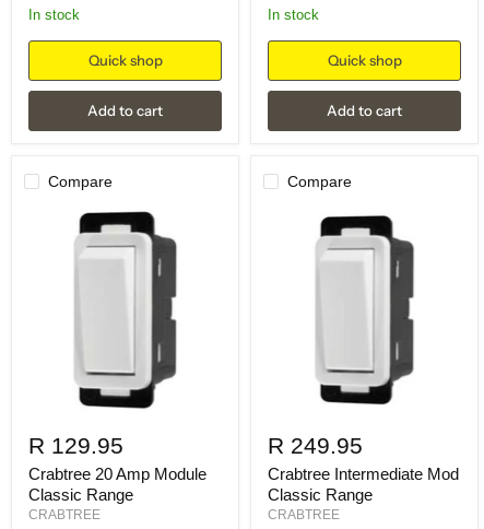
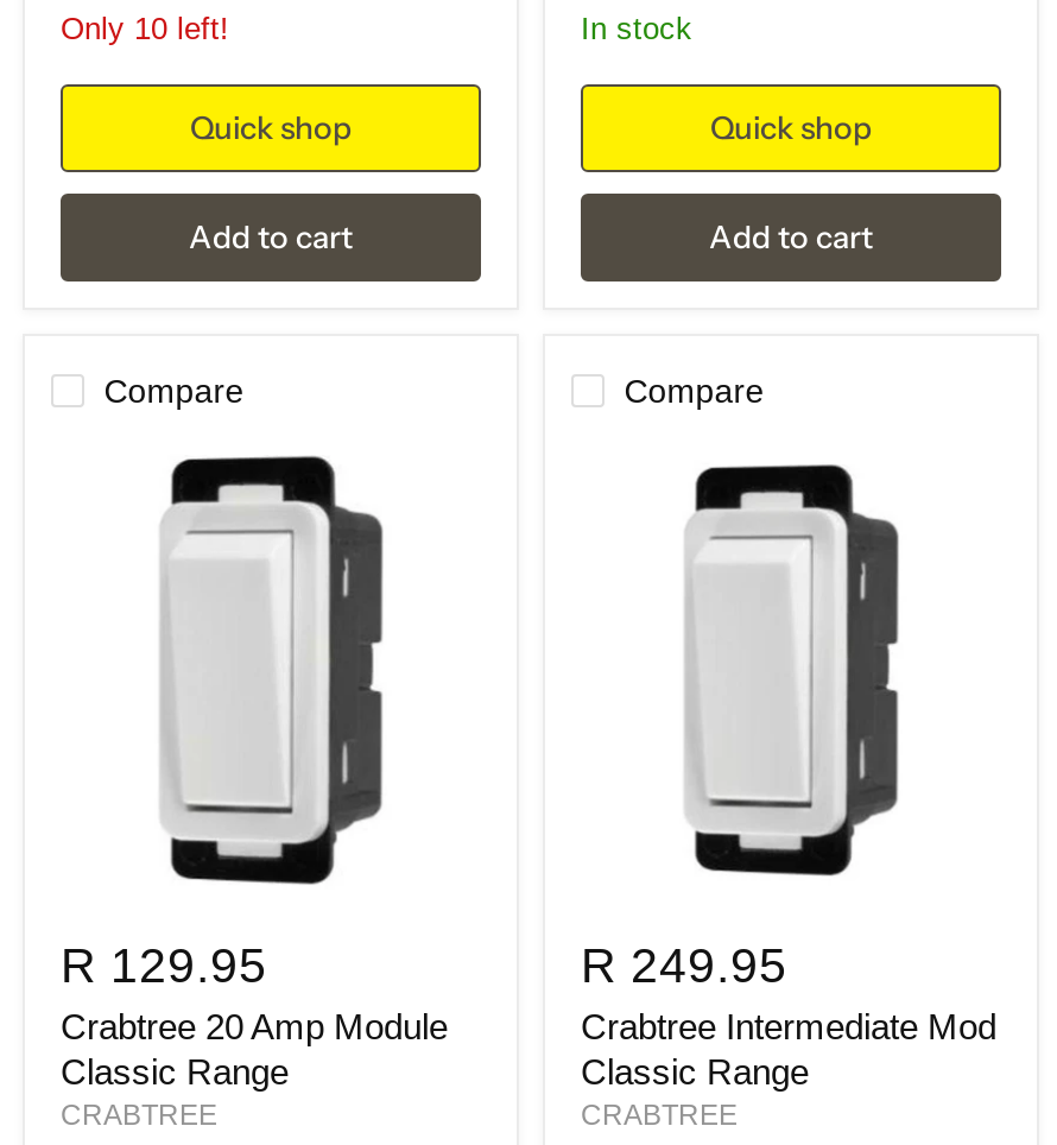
[33,7,80,23] in stock -> [61,11,229,47] Only 10 left!

